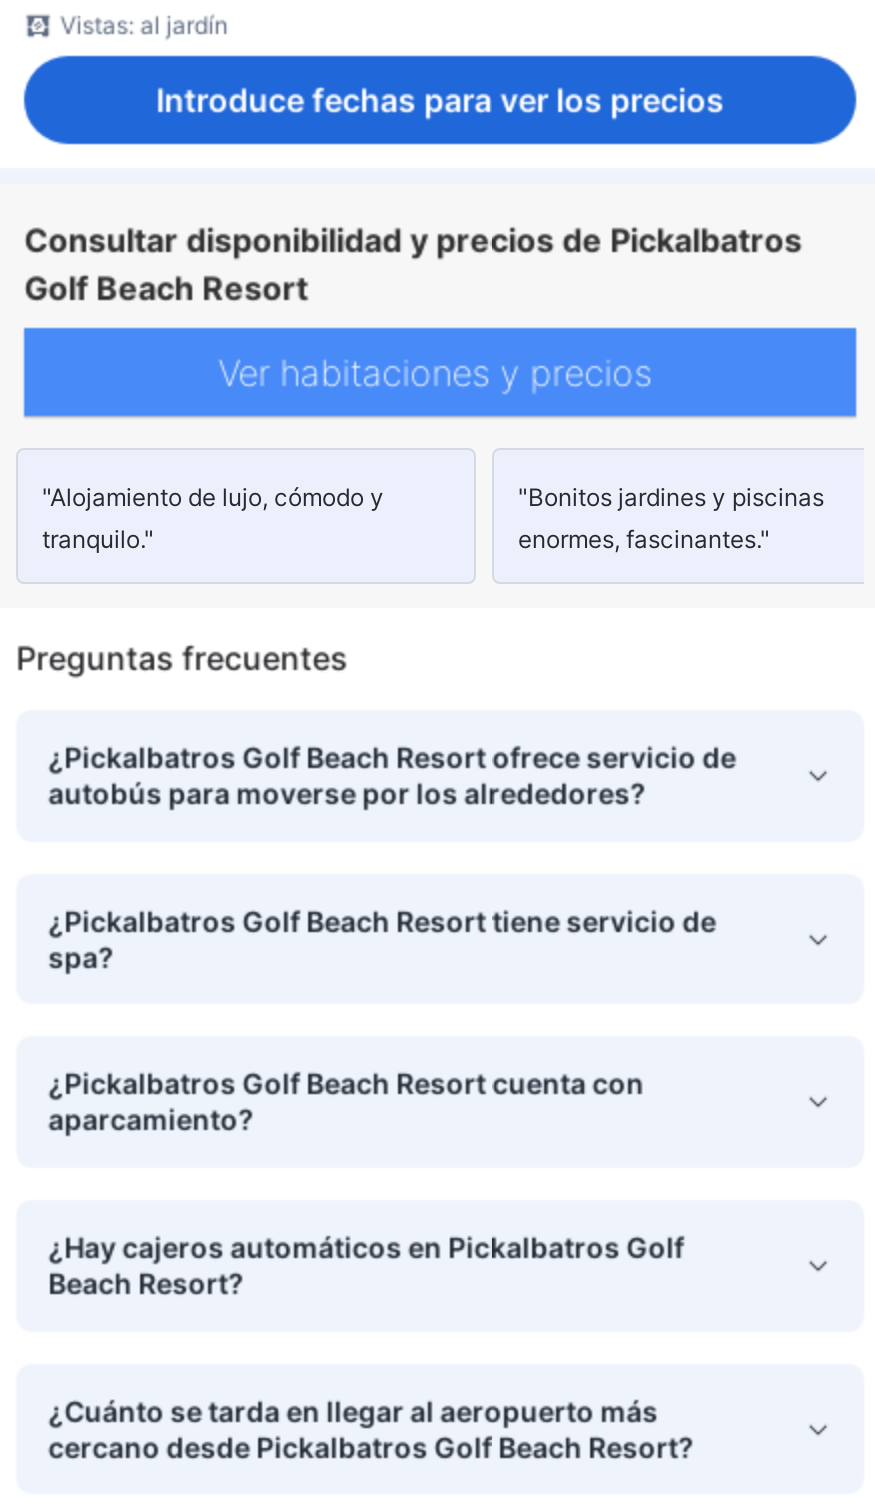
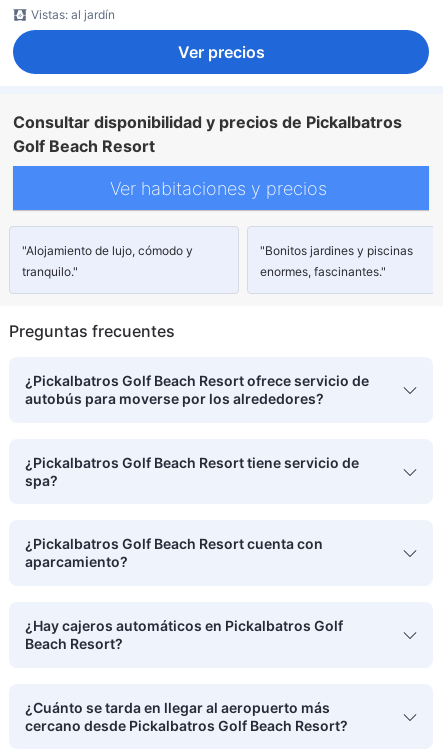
[156,80,724,120] Introduce fechas para ver los precios -> [177,42,264,62] Ver precios

